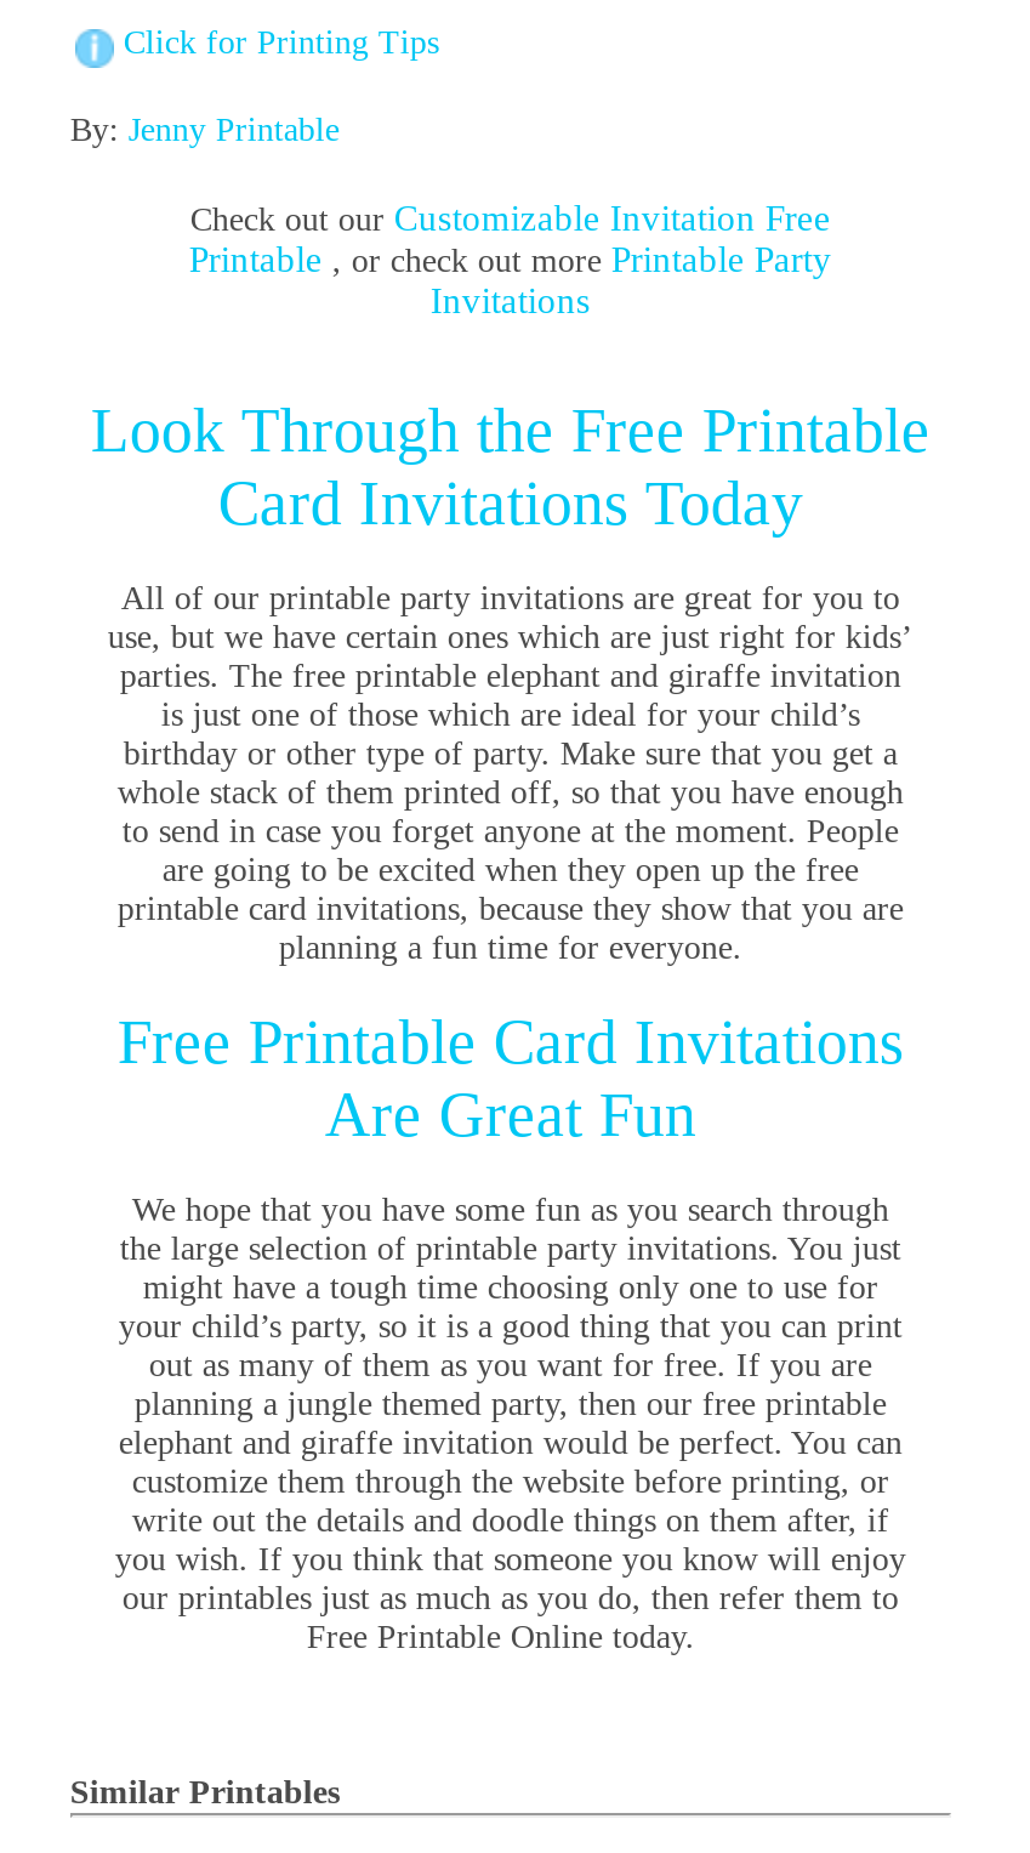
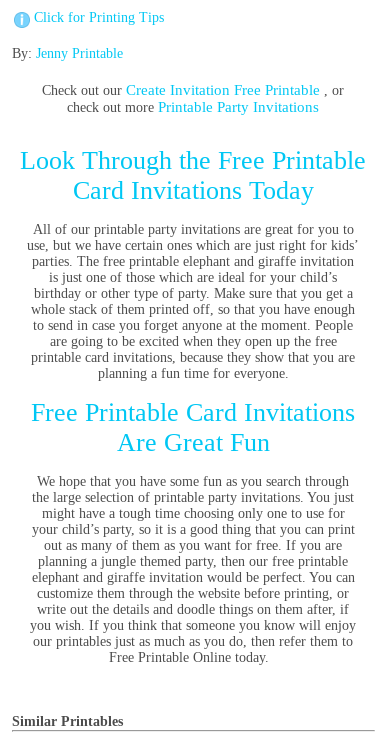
[189,199,832,320] Check out our Customizable Invitation Free | Printable, or check out more Printable Party | Invitations -> [42,82,344,115] Check out our Create Invitation Free Printable, or | check out more Printable Party Invitations

